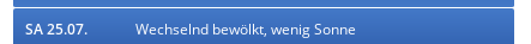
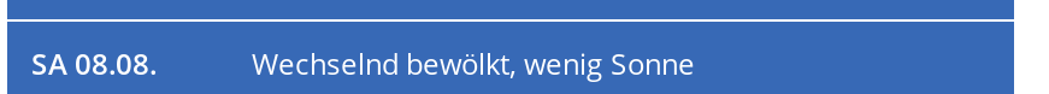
[25,19,88,39] SA 25.07. -> [31,43,157,84] SA 08.08.

